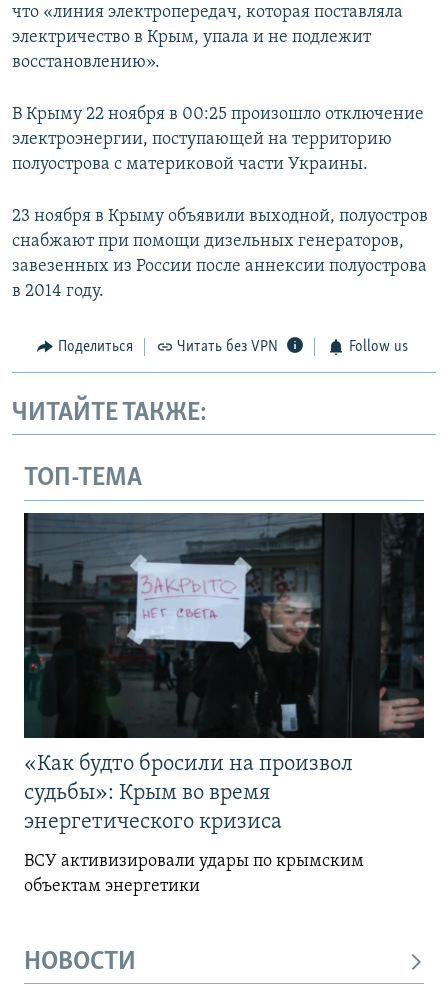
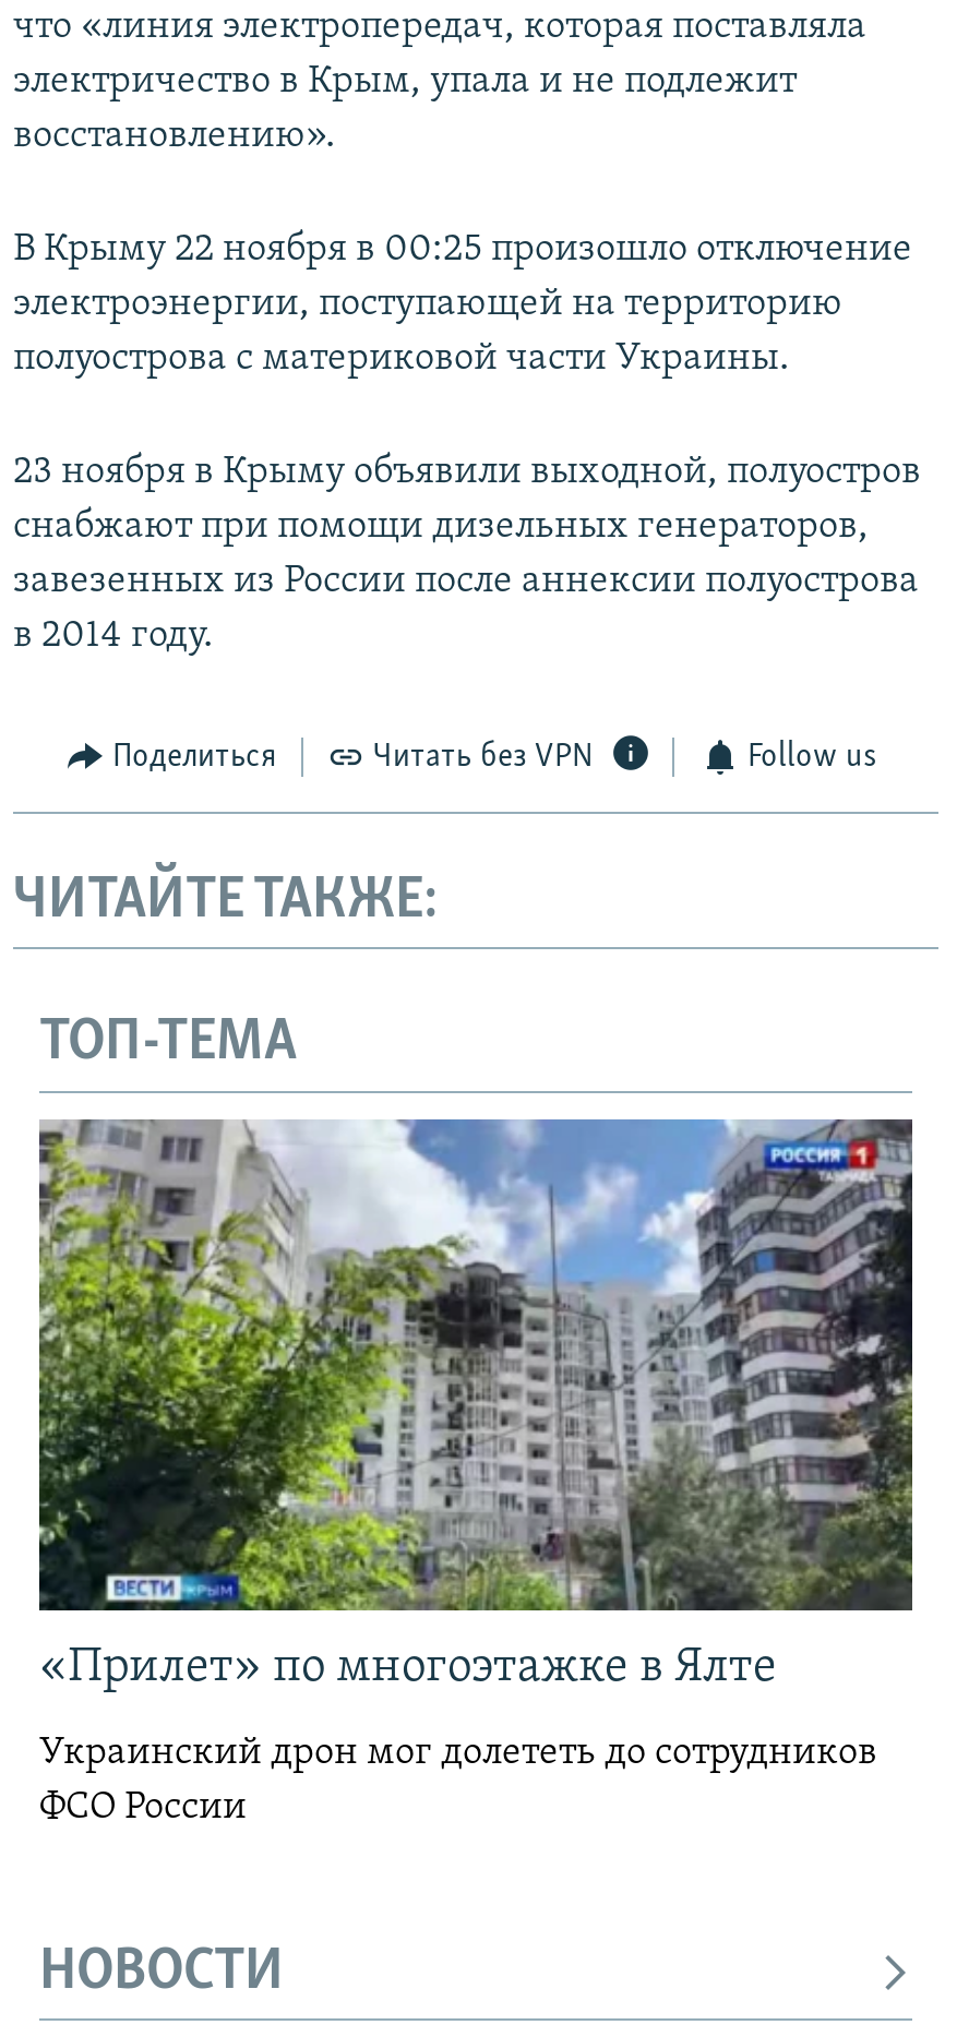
[23,512,424,834] [image] | «Как будто бросили на произвол | судьбы»: Крым во время | энергетического кризиса -> [37,1117,914,1693] [image] | «Прилет» по многоэтажке в Ялте
[24,852,364,896] ВСУ активизировали удары по крымским | объектам энергетики -> [39,1732,877,1828] Украинский дрон мог долететь до сотрудников | ФСО России

